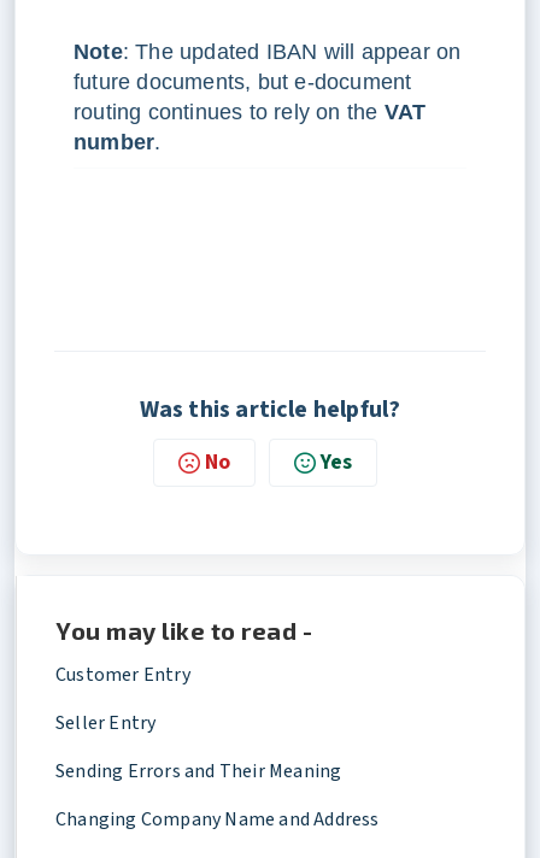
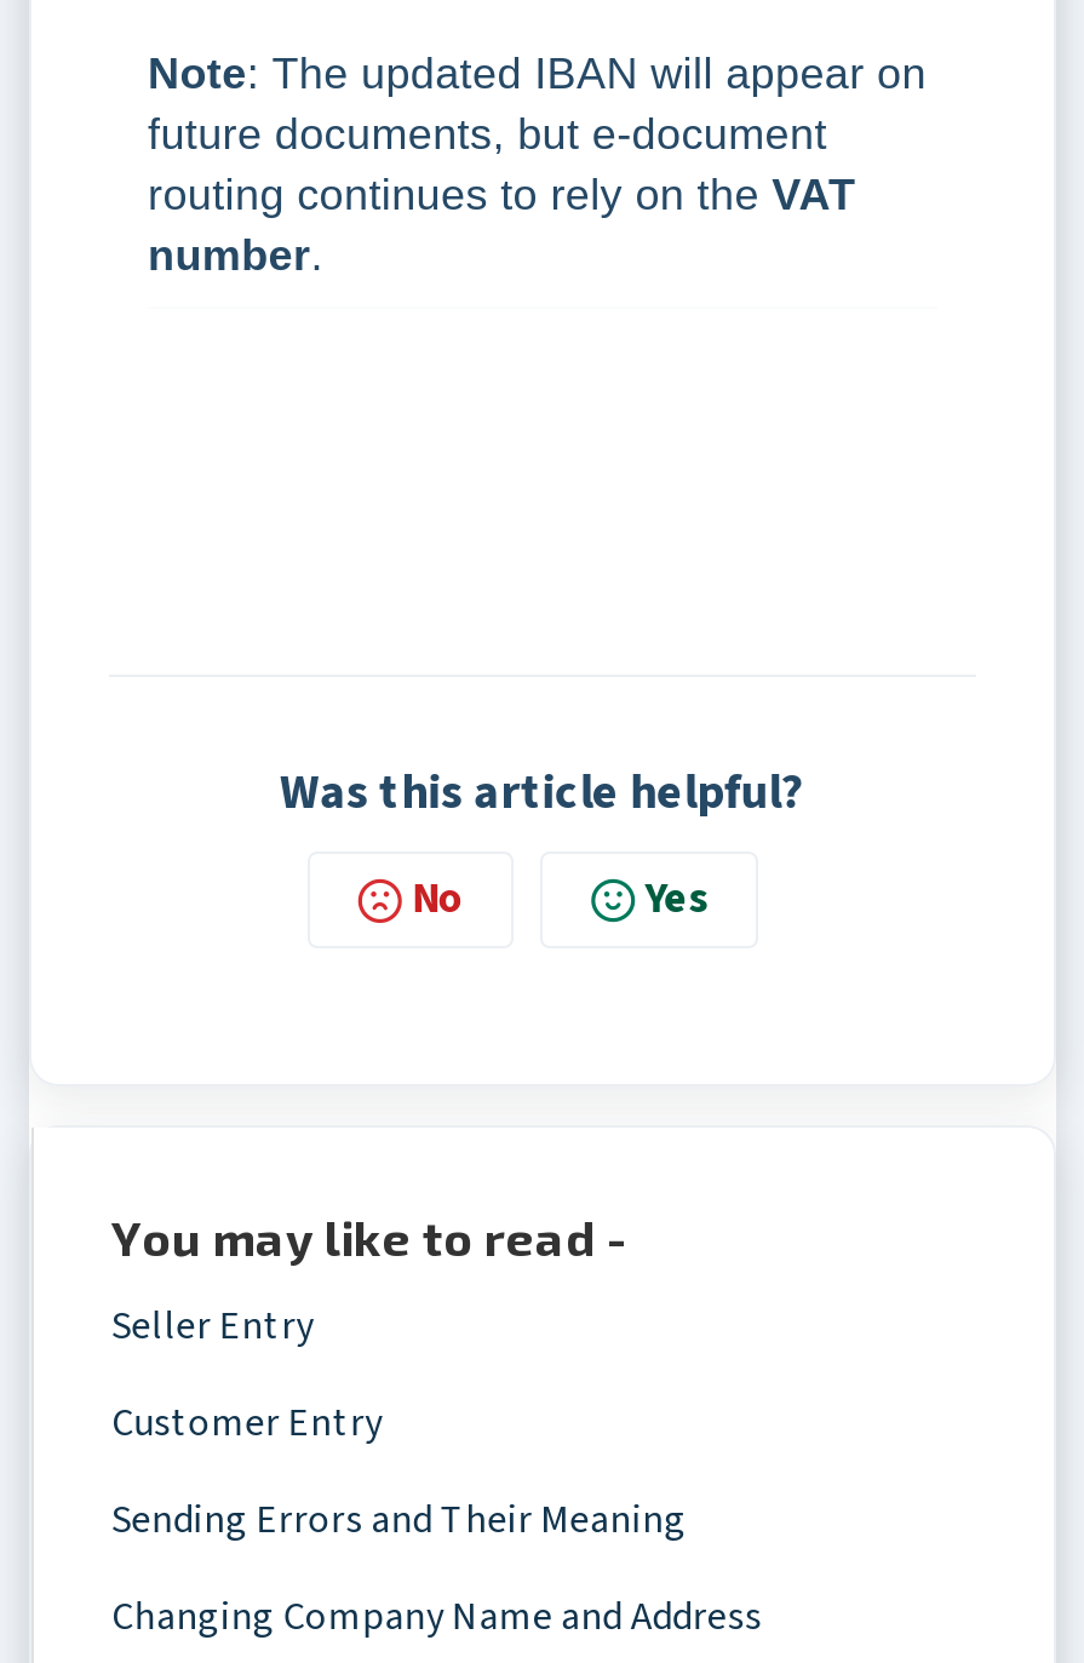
moved [55,661,190,687] -> [111,1395,382,1449]: Customer Entry
moved [55,709,156,736] -> [111,1298,313,1352]: Seller Entry

